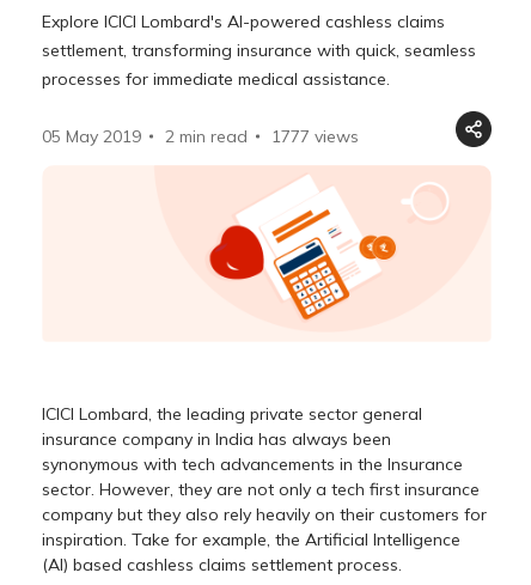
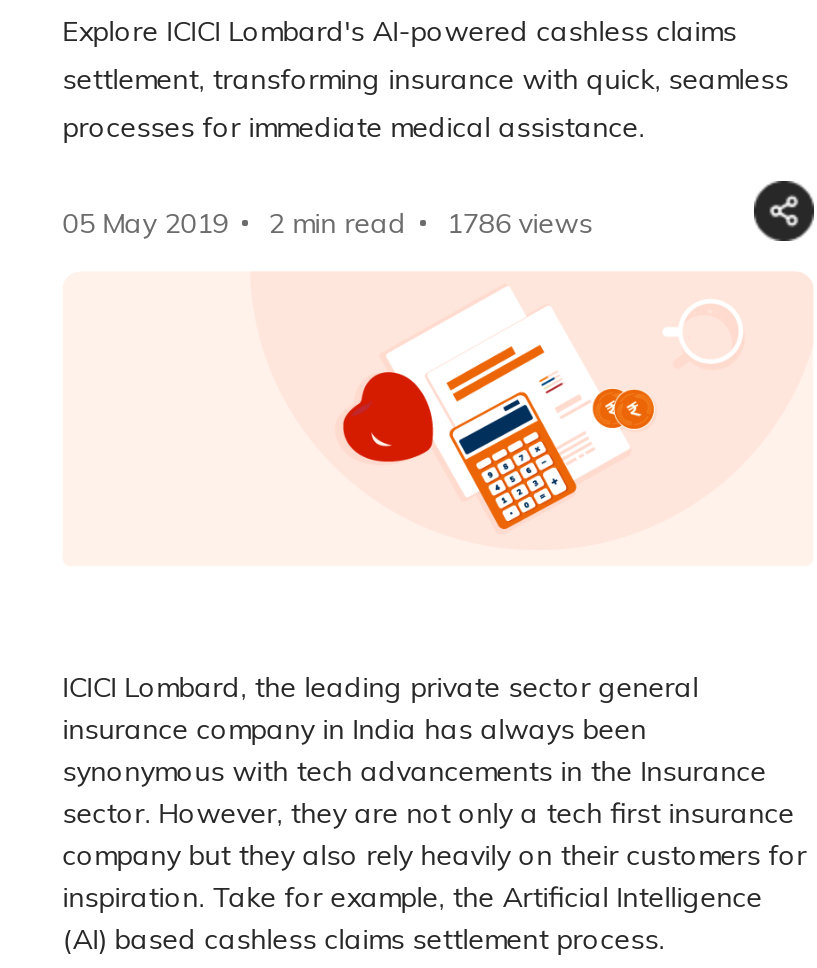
[42,125,359,147] 05 May 2019 2 min read 1777 views -> [62,204,592,240] 05 May 2019 2 min read 1786 views

